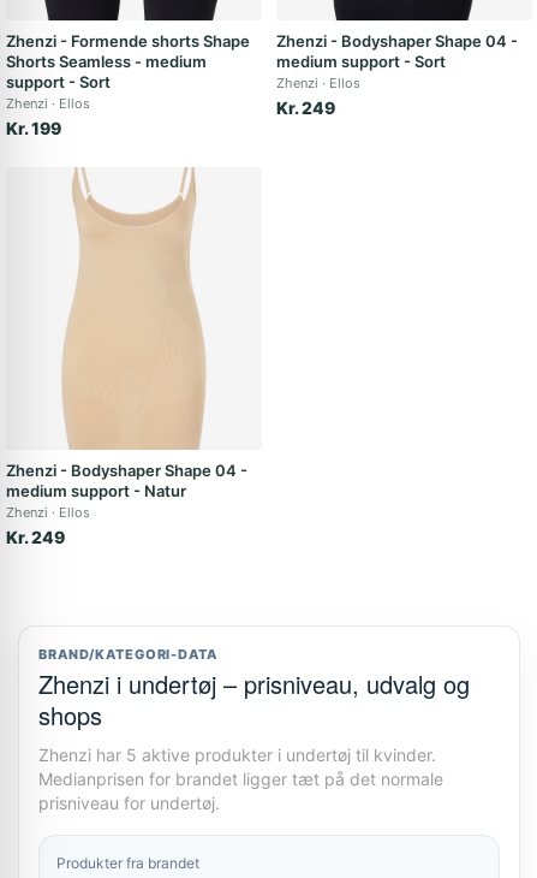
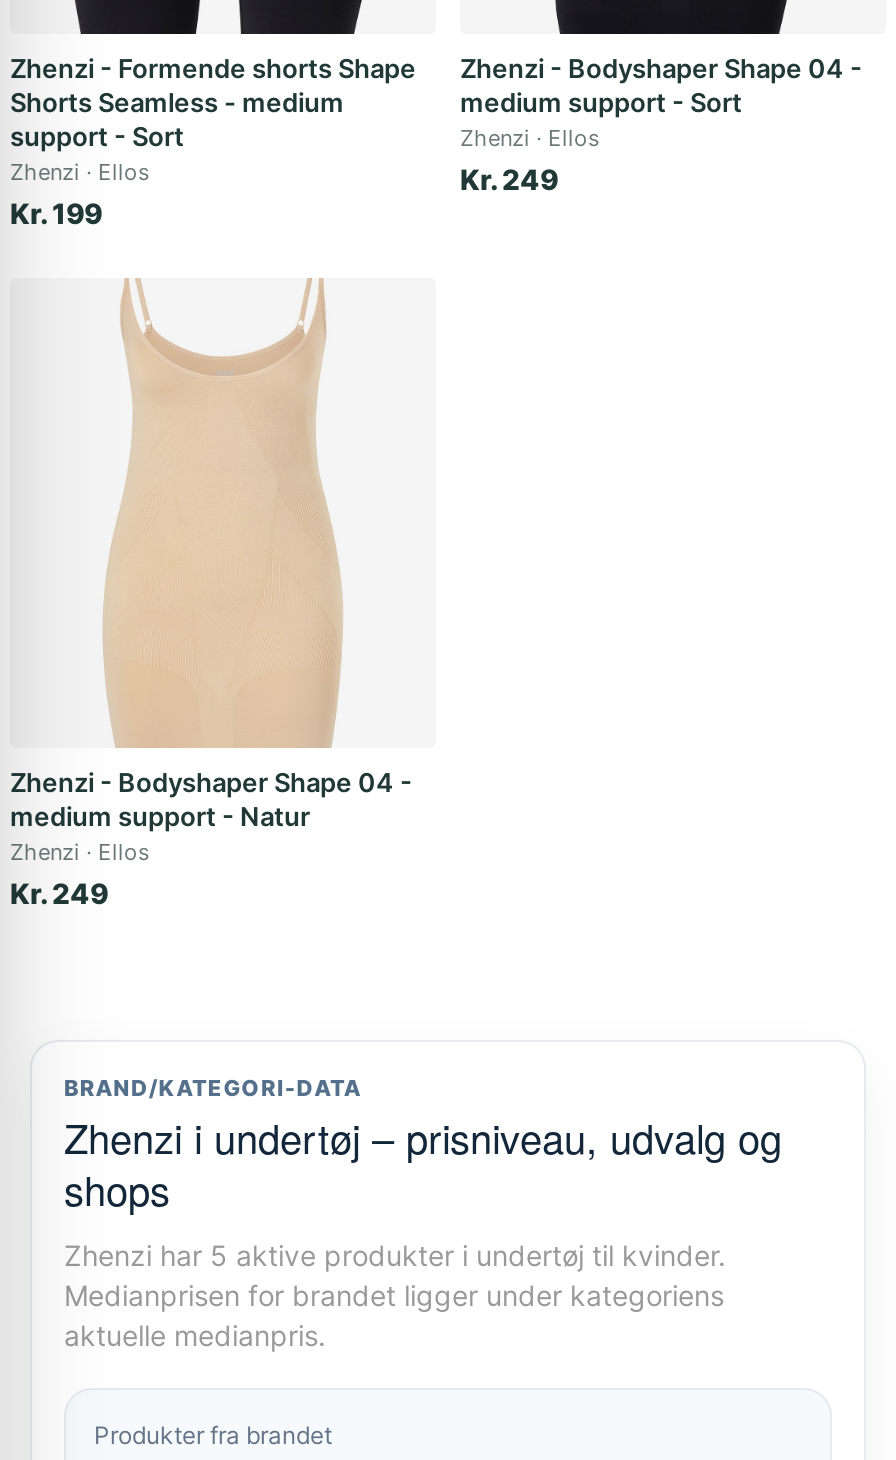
[38,769,443,813] Medianprisen for brandet ligger tæt på det normale | prisniveau for undertøj. -> [64,1278,724,1352] Medianprisen for brandet ligger under kategoriens | aktuelle medianpris.

